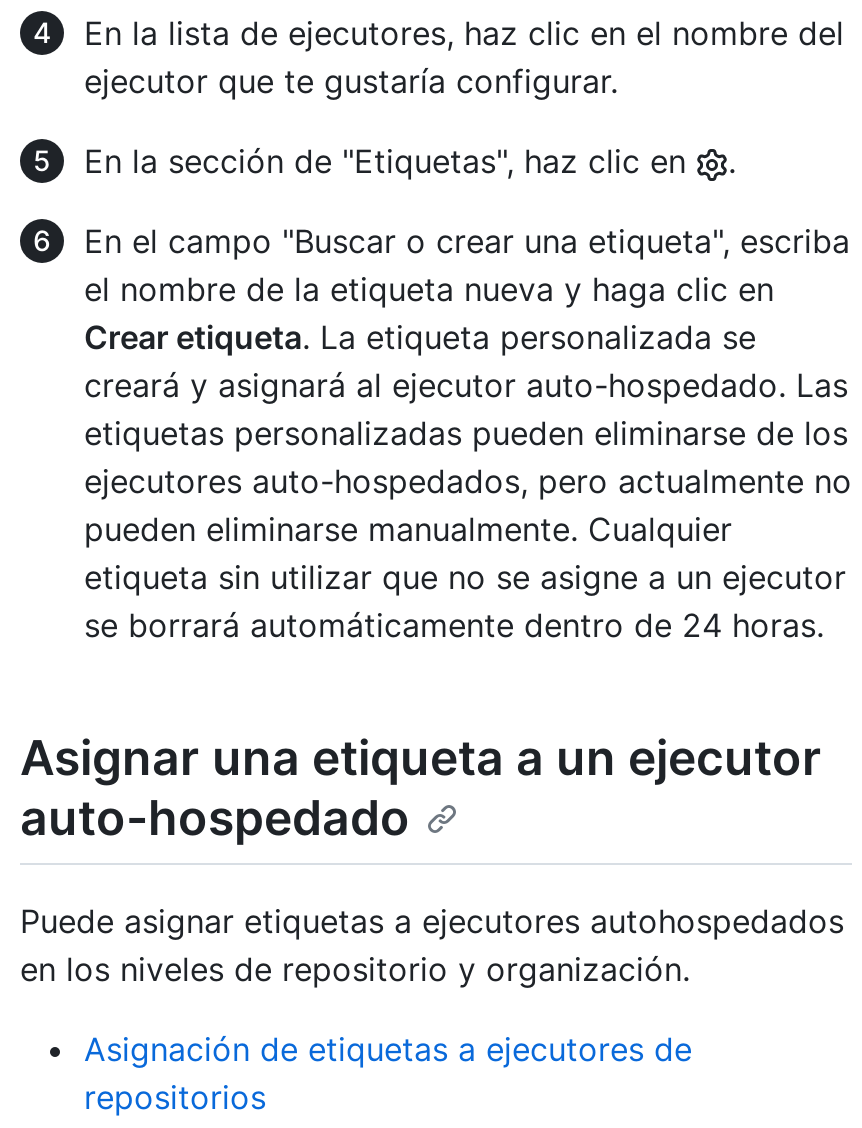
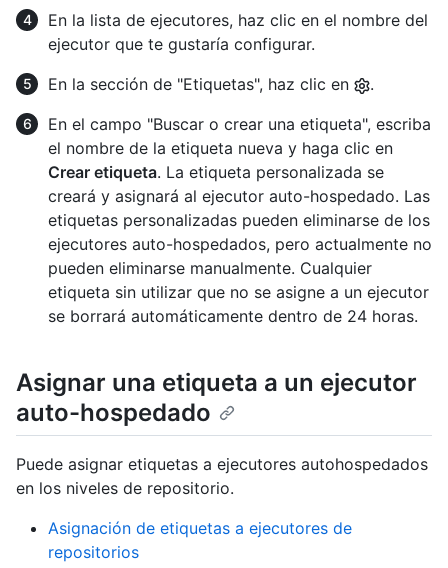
[20,950,690,990] en los niveles de repositorio y organización. -> [16,478,234,498] en los niveles de repositorio.

